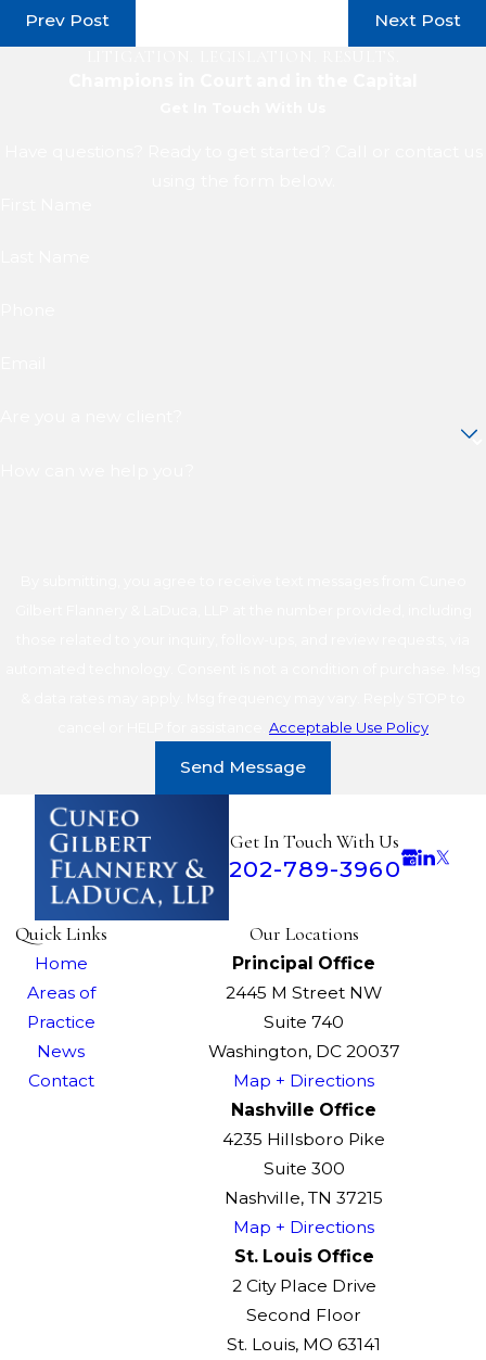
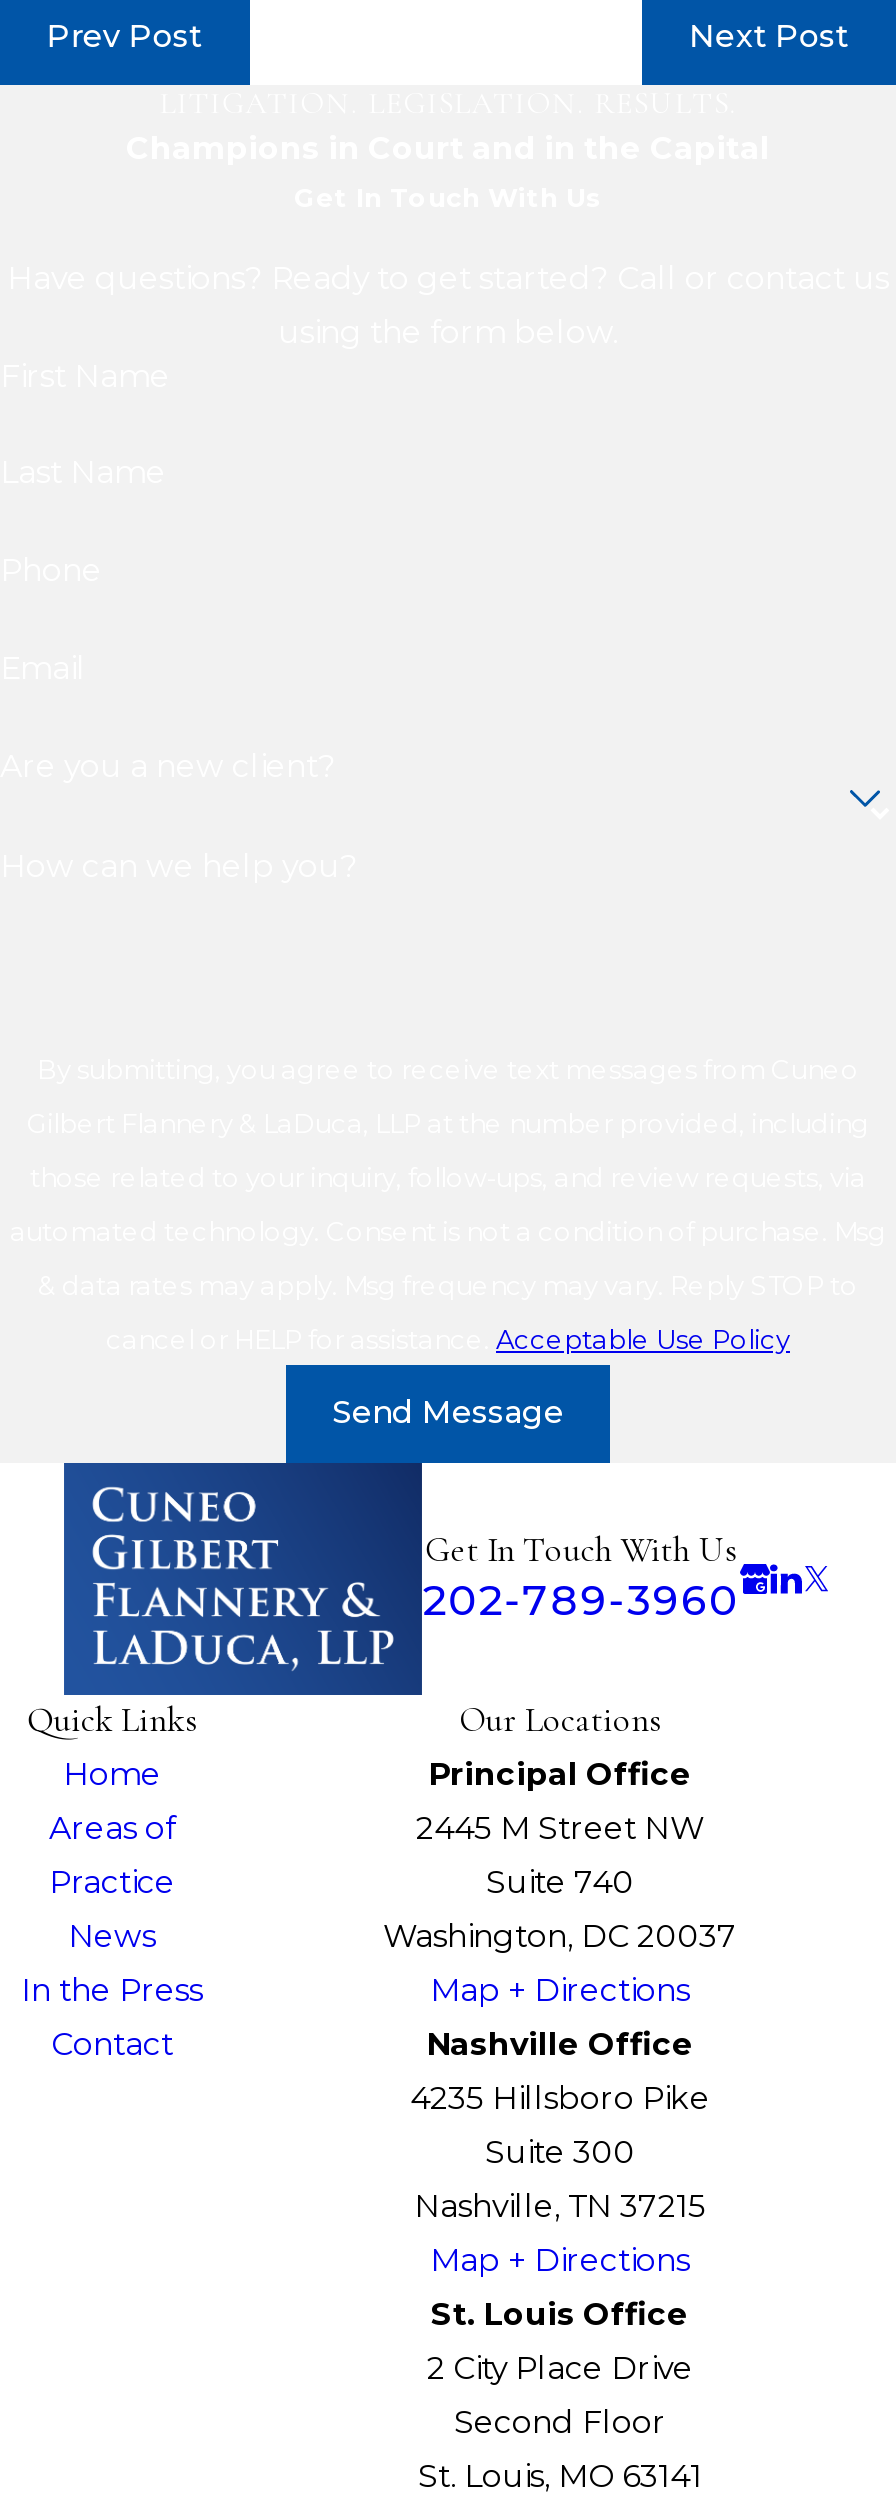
moved [28,1070,94,1090] -> [51,2024,173,2062]: Contact
none -> [21,1970,203,2008] In the Press

